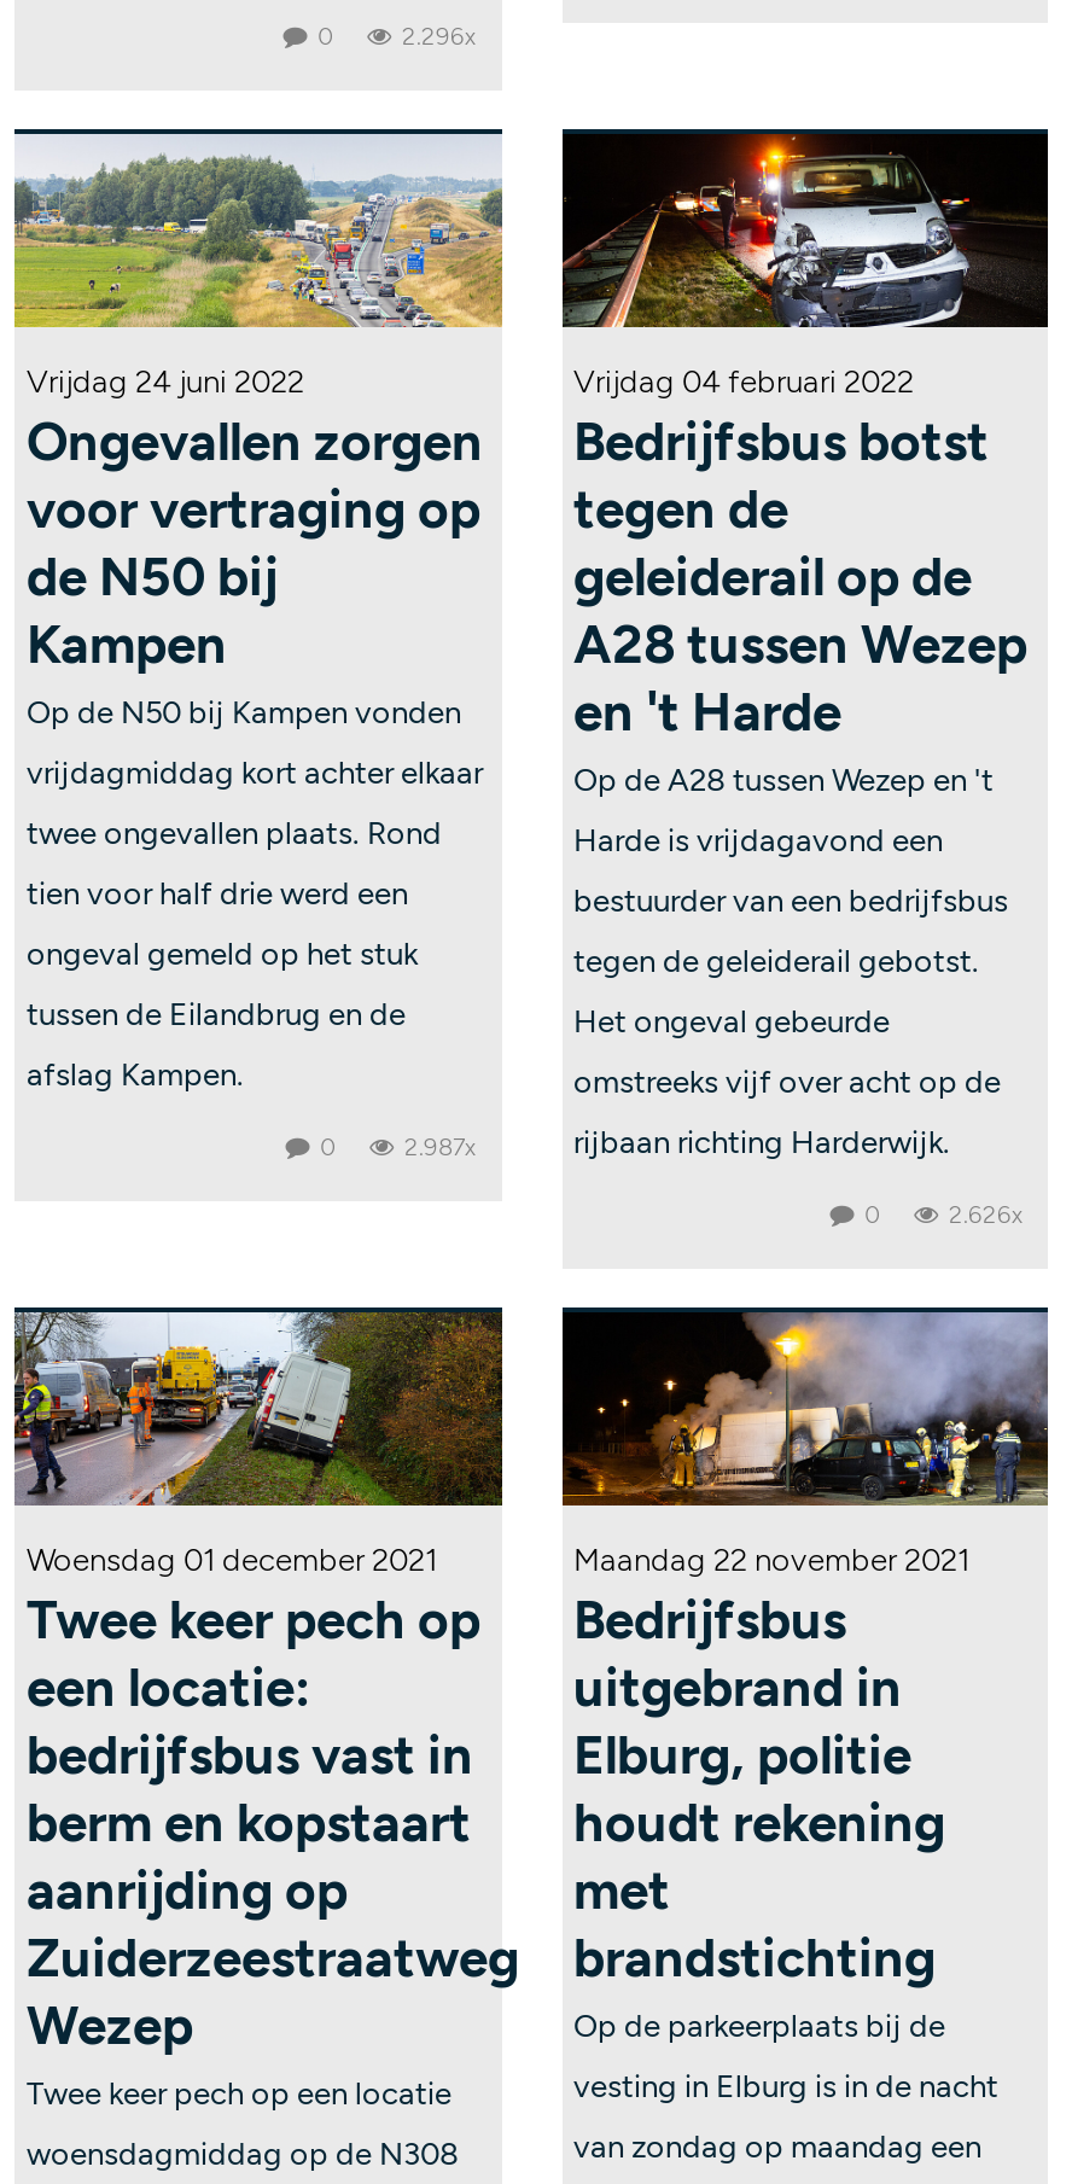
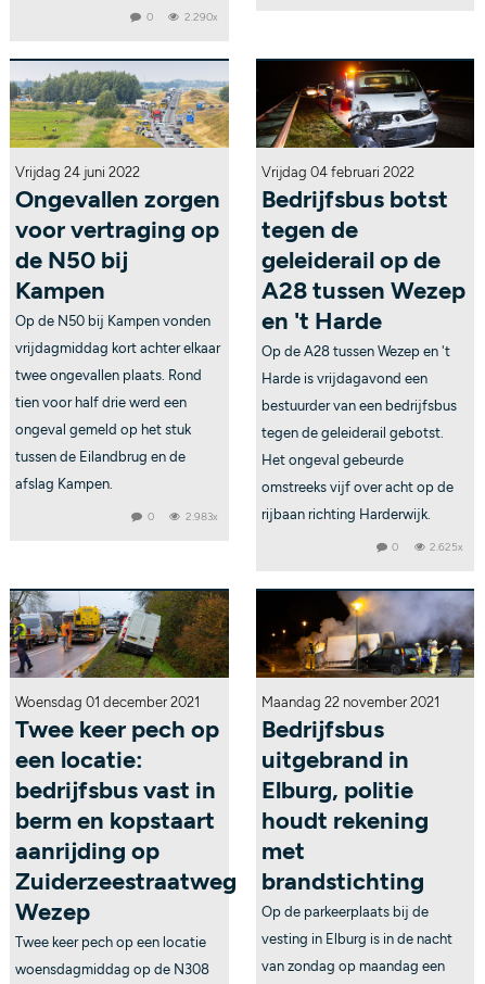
[311,21,477,53] 0 2.296x -> [143,10,218,24] 0 2.290x
[313,1132,477,1164] 0 2.987x -> [144,510,218,524] 0 2.983x
[858,1200,1024,1231] 0 2.626x -> [389,540,463,554] 0 2.625x

